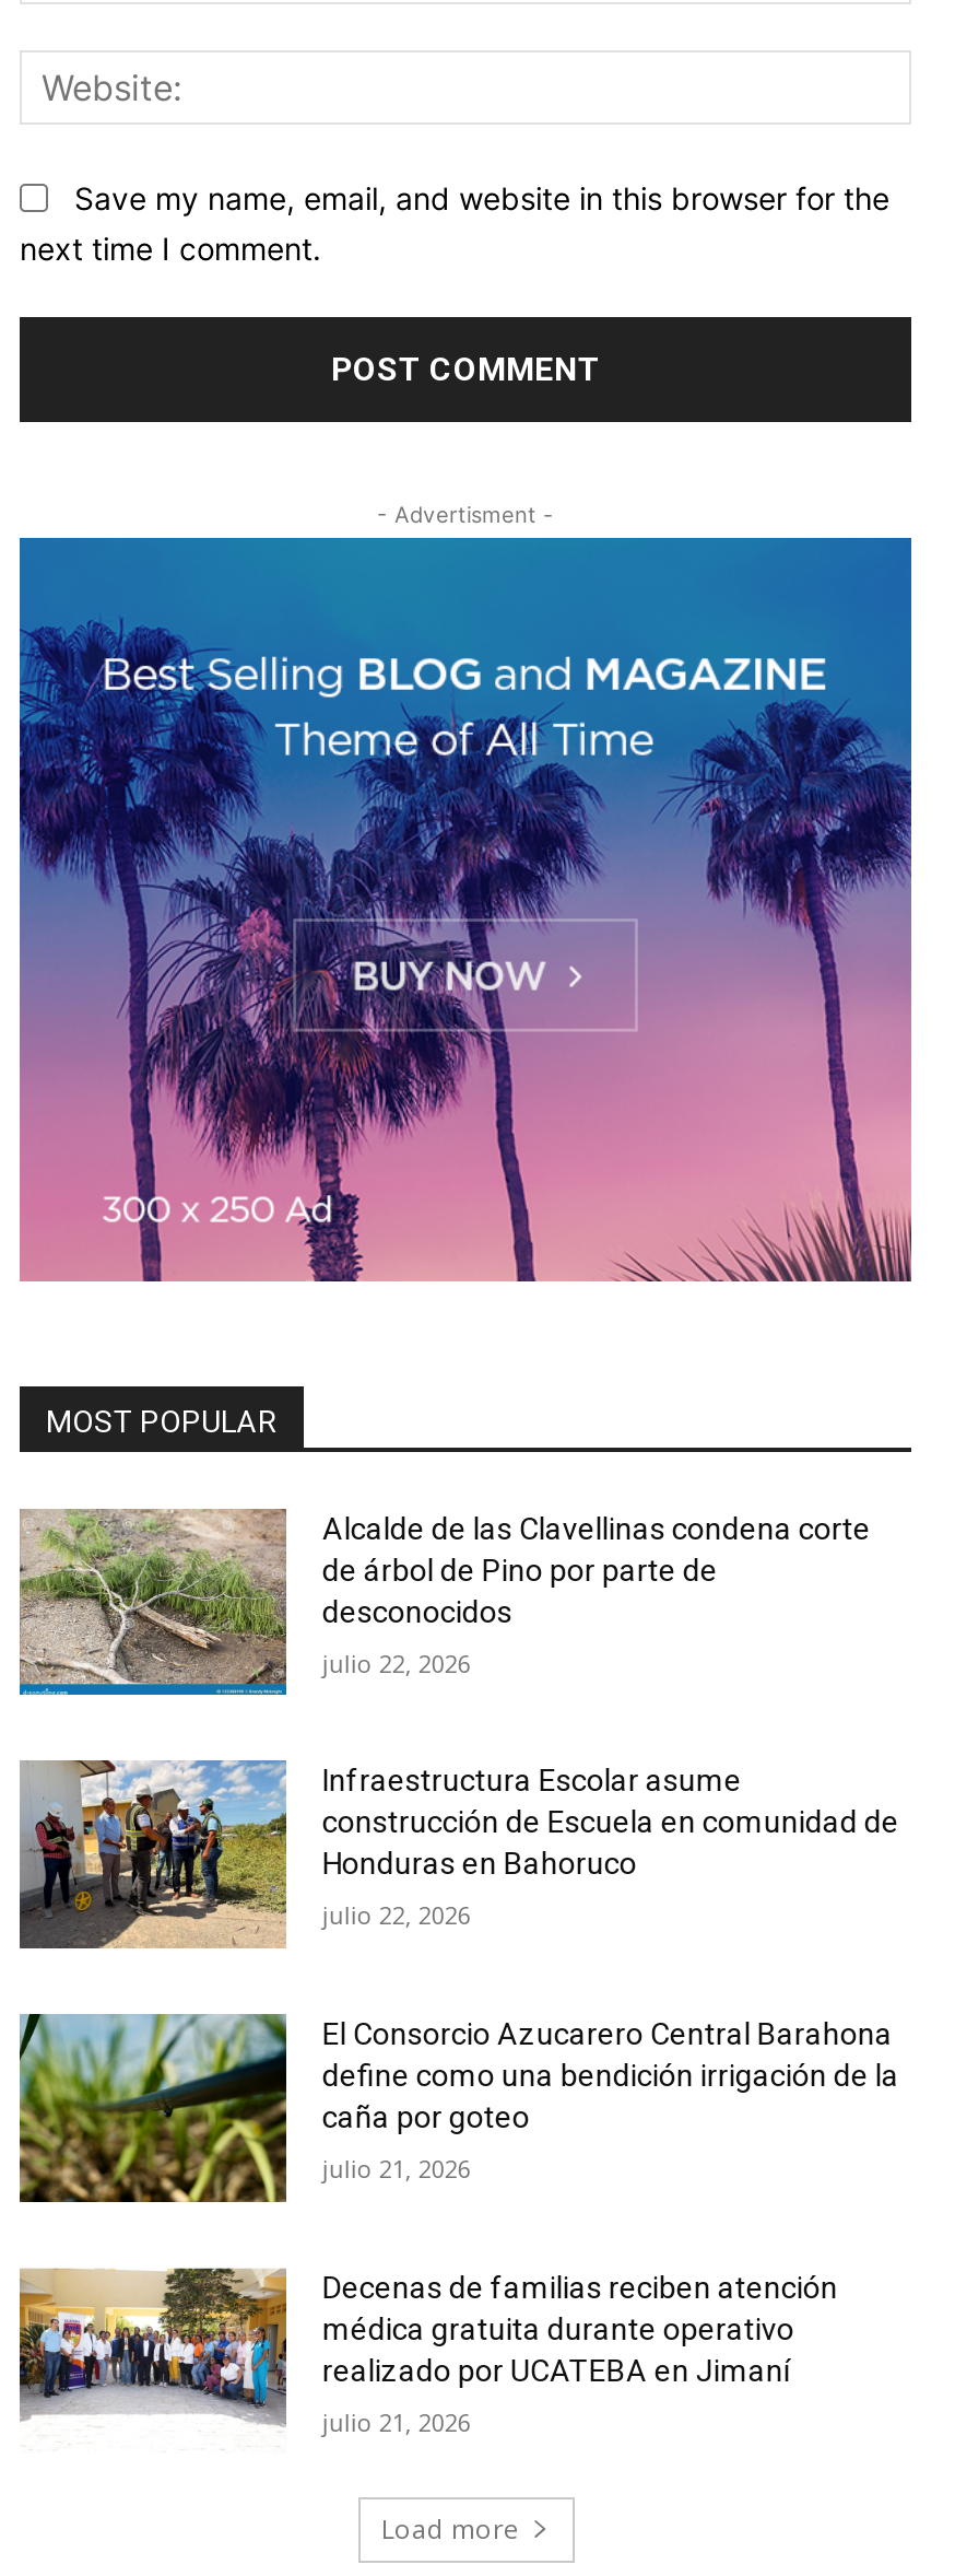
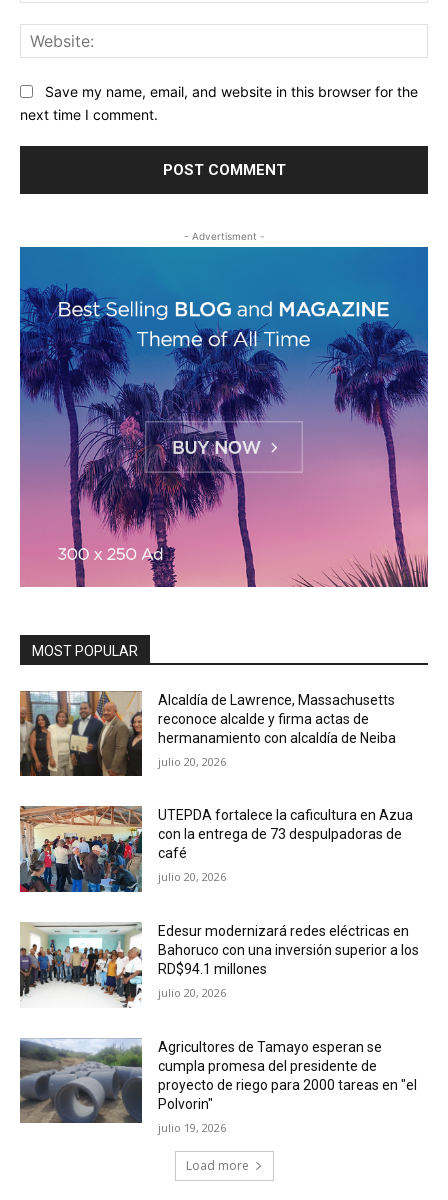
[17,1509,871,1697] [image] | Alcalde de las Clavellinas condena corte | de árbol de Pino por parte de | desconocidos -> [20,691,396,777] [image] | Alcaldía de Lawrence, Massachusetts | reconoce alcalde y firma actas de | hermanamiento con alcaldía de Neiba
[322,1646,471,1679] julio 22, 2026 -> [158,754,226,769] julio 20, 2026
[17,1758,899,1951] [image] | Infraestructura Escolar asume | construcción de Escuela en comunidad de | Honduras en Bahoruco -> [19,805,413,893] [image] | UTEPDA fortalece la caficultura en Azua | con la entrega de 73 despulpadoras de | café
[322,1899,471,1932] julio 22, 2026 -> [158,869,226,884] julio 20, 2026
[17,2014,899,2206] [image] | El Consorcio Azucarero Central Barahona | define como una bendición irrigación de la | caña por goteo -> [20,923,419,1009] [image] | Edesur modernizará redes eléctricas en | Bahoruco con una inversión superior a los | RD$94.1 millones
[322,2152,471,2185] julio 21, 2026 -> [158,985,226,1000] julio 20, 2026
[20,2268,838,2438] [image] | Decenas de familias reciben atención | médica gratuita durante operativo | realizado por UCATEBA en Jimaní -> [19,1038,417,1124] [image] | Agricultores de Tamayo esperan se | cumpla promesa del presidente de | proyecto de riego para 2000 tareas en "el | Polvorin"
[322,2405,471,2438] julio 21, 2026 -> [158,1120,226,1135] julio 19, 2026

